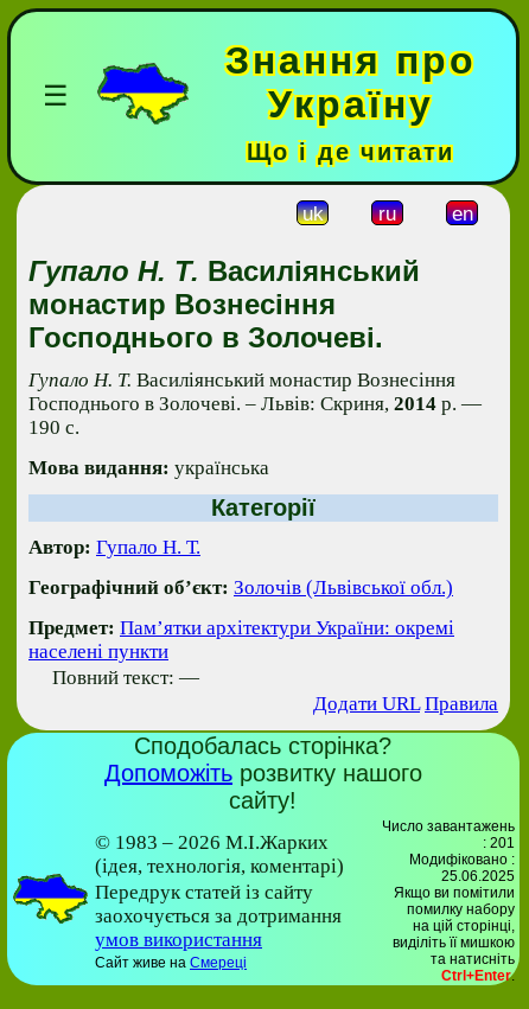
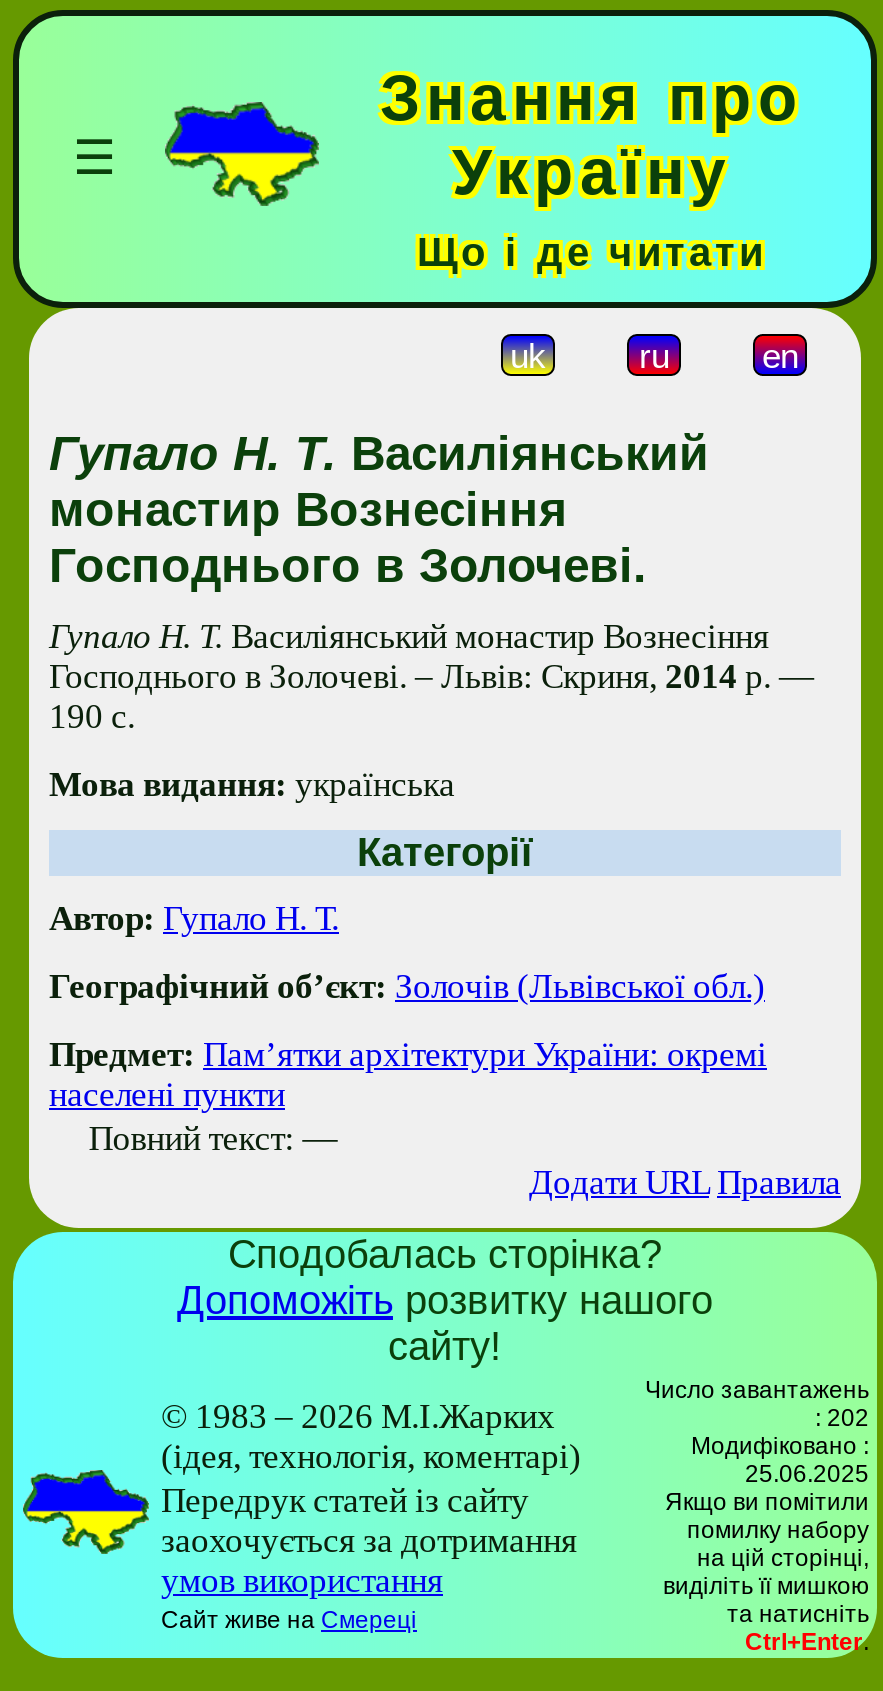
[483,835,515,851] : 201 -> [815,1404,869,1432] : 202

